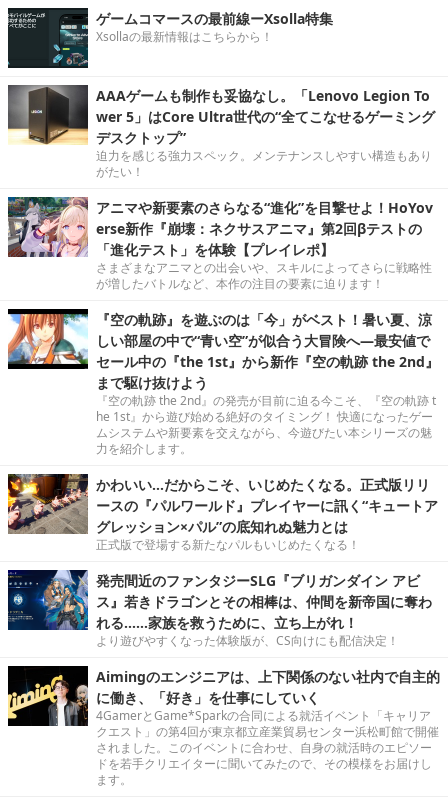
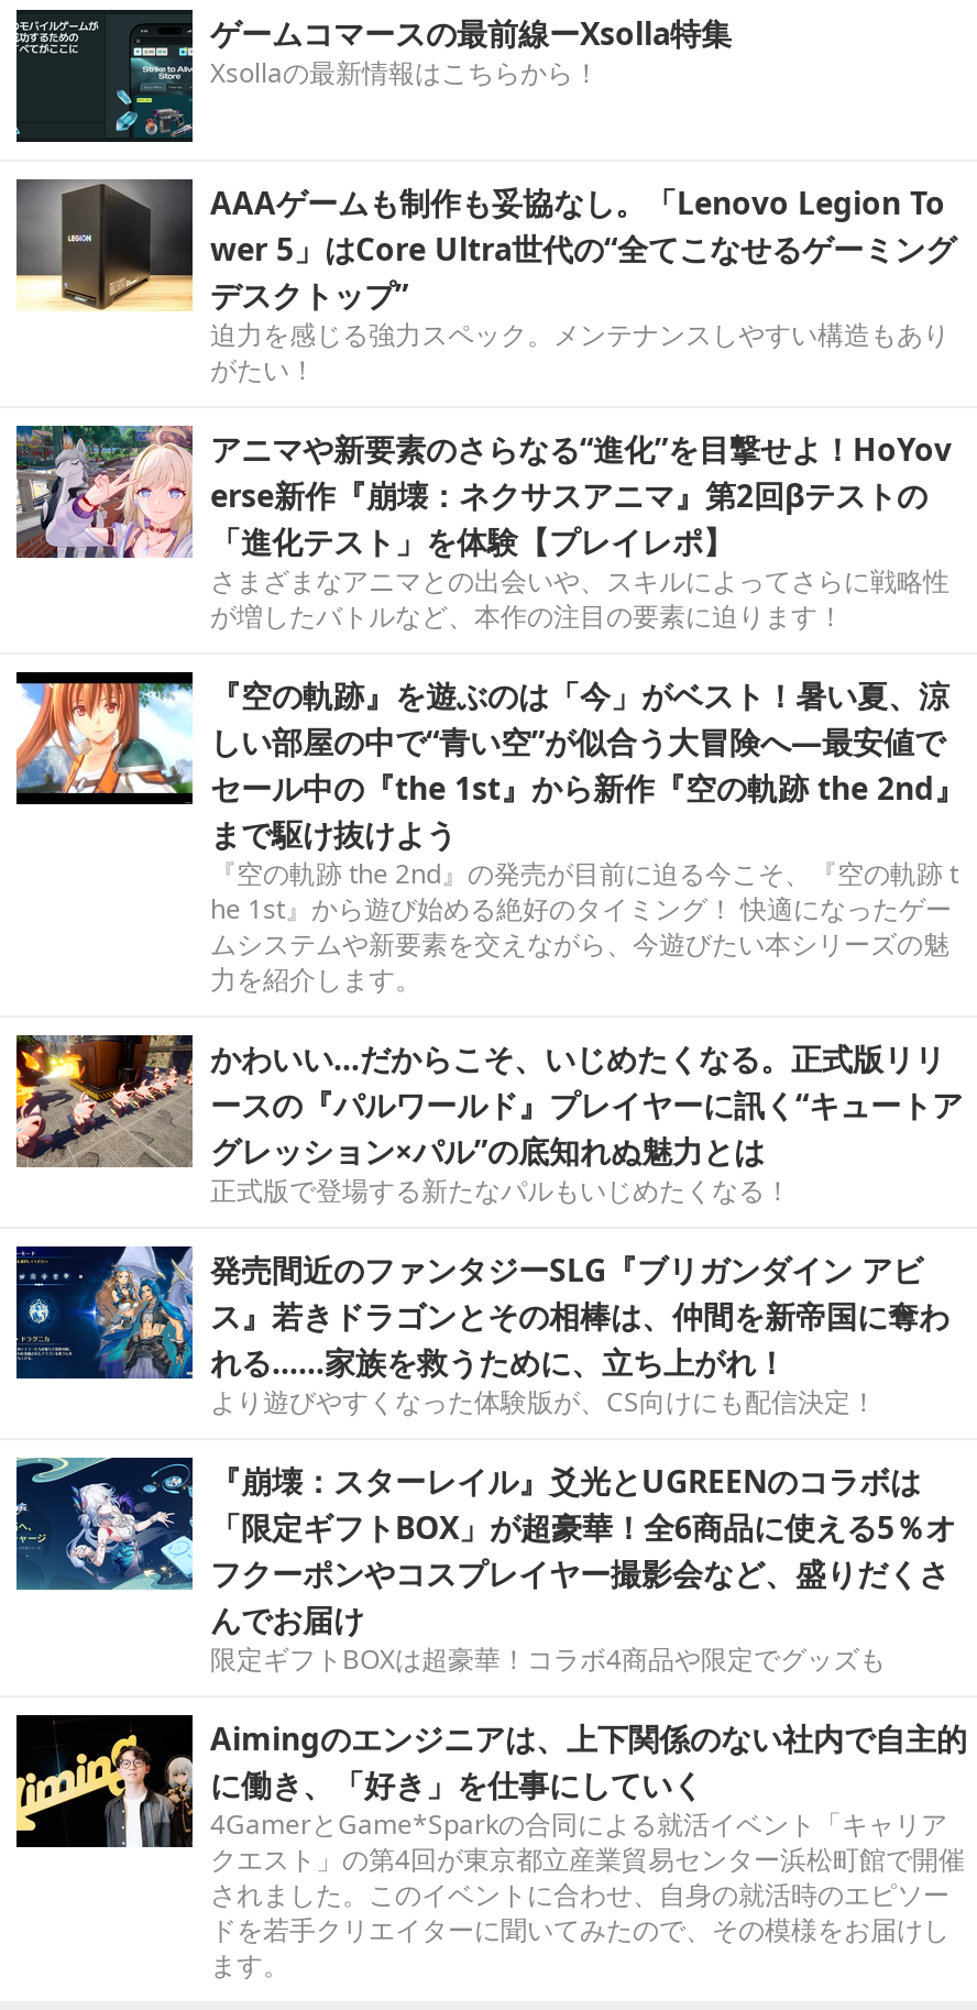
none -> [14,1456,956,1678] [image] | 『崩壊：スターレイル』爻光とUGREENのコラボは | 「限定ギフトBOX」が超豪華！全6商品に使える5％オ | フクーポンやコスプレイヤー撮影会など、盛りだくさ | んでお届け | 限定ギフトBOXは超豪華！コラボ4商品や限定でグッズも

